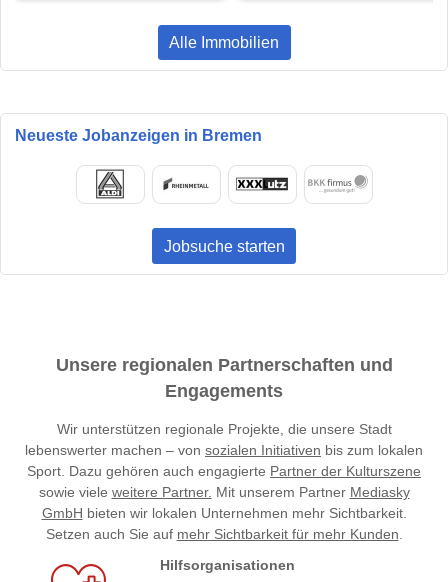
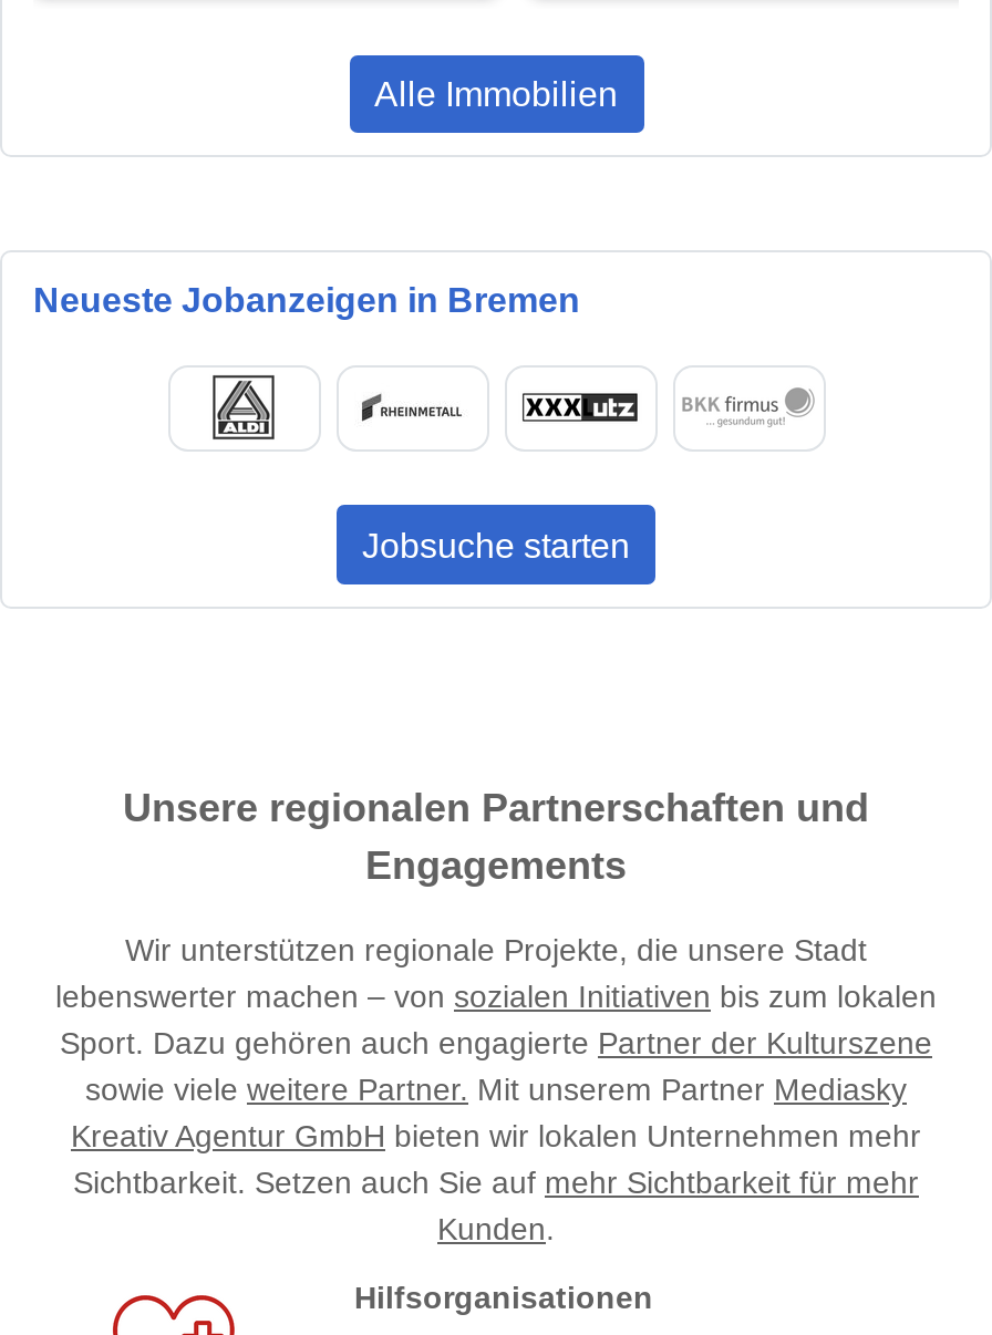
[41,504,406,541] GmbH bieten wir lokalen Unternehmen mehr Sichtbarkeit. | Setzen auch Sie auf mehr Sichtbarkeit für mehr Kunden. -> [71,1117,921,1245] Kreativ Agentur GmbH bieten wir lokalen Unternehmen mehr | Sichtbarkeit. Setzen auch Sie auf mehr Sichtbarkeit für mehr | Kunden.

